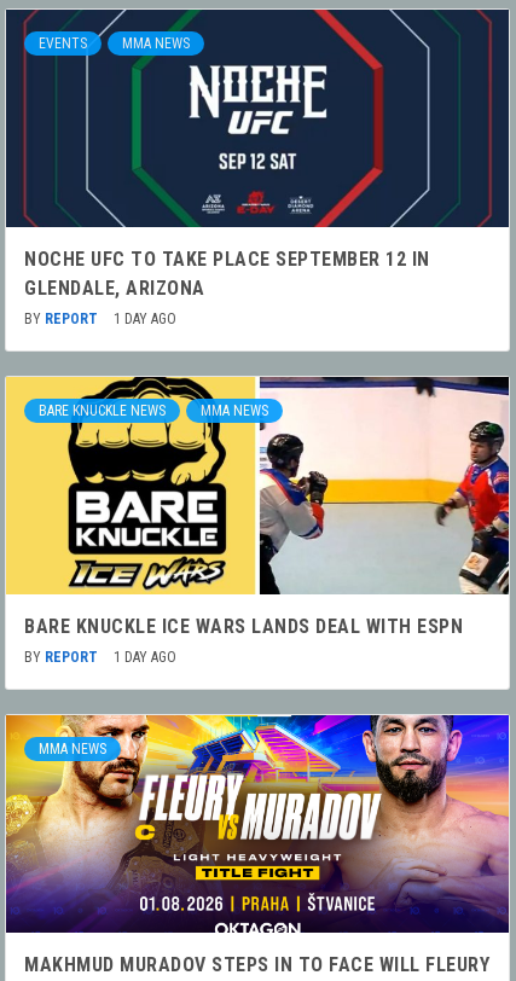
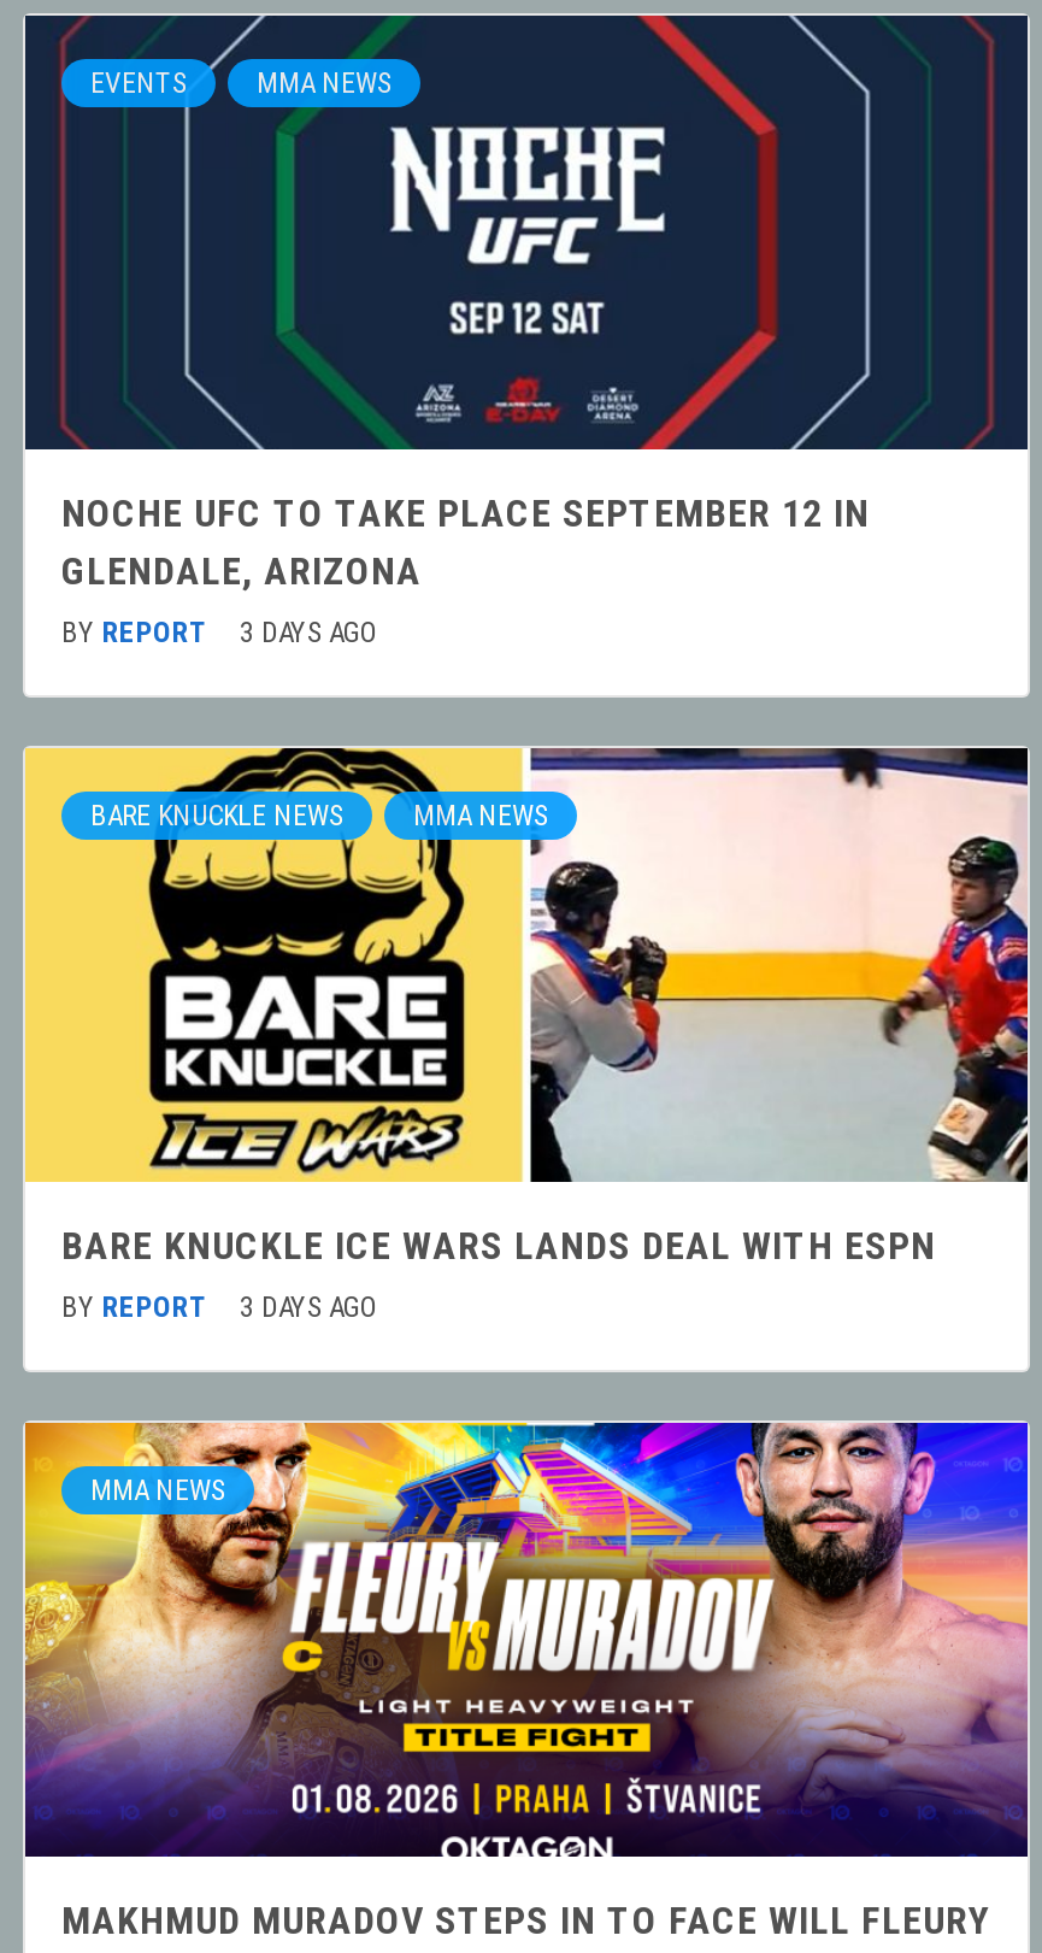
[24,310,176,327] BY REPORT 1 DAY AGO -> [61,615,379,649] BY REPORT 3 DAYS AGO
[24,649,176,666] BY REPORT 1 DAY AGO -> [61,1290,379,1324] BY REPORT 3 DAYS AGO

